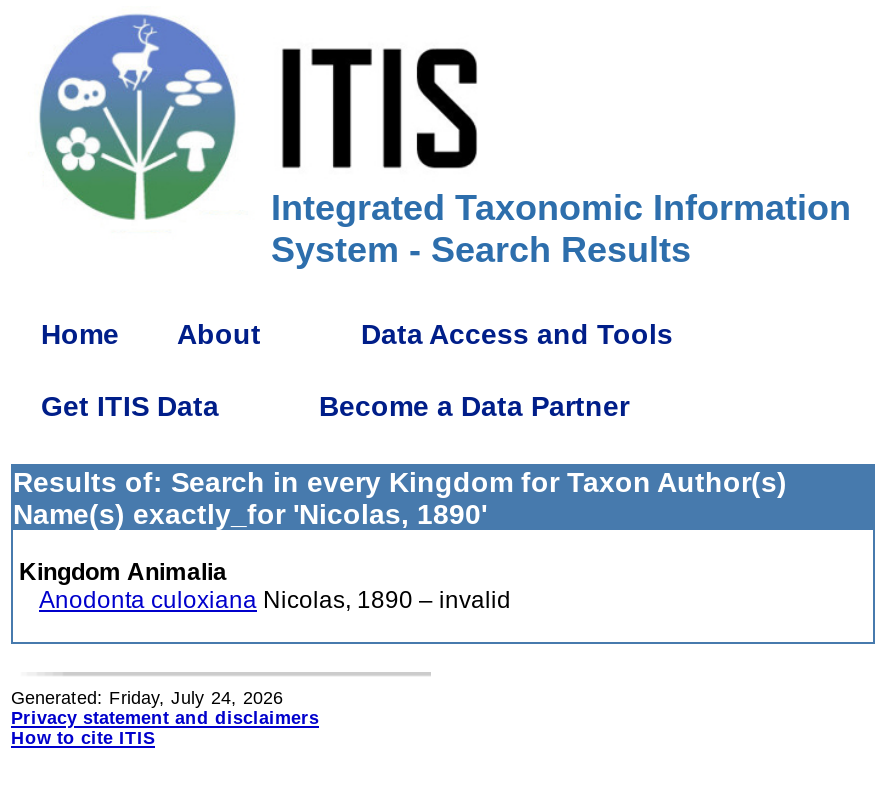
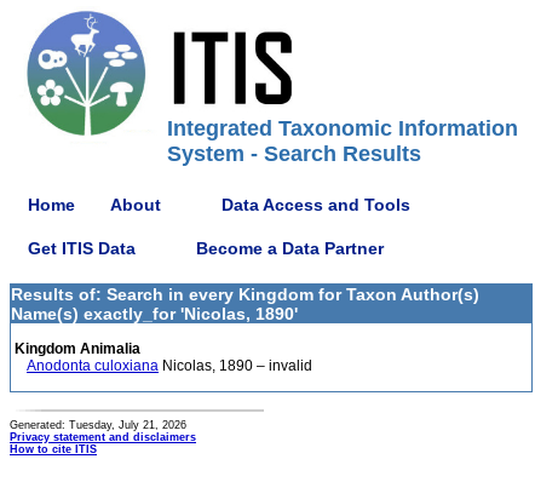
[11,688,283,708] Generated: Friday, July 24, 2026 -> [10,419,186,431] Generated: Tuesday, July 21, 2026

